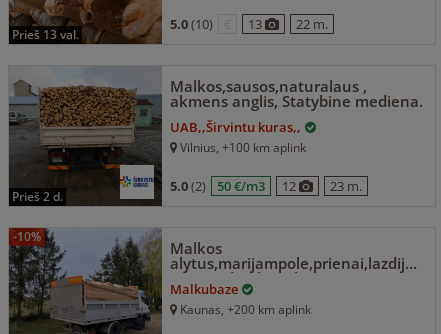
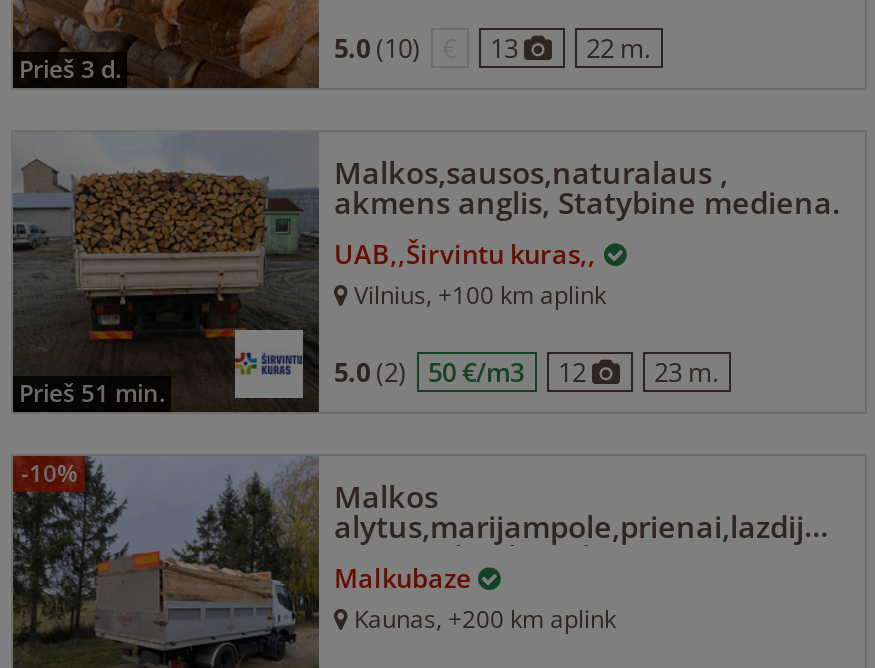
[19,26,79,43] prieš 13 val. -> [33,53,121,87] prieš 3 d.
[19,188,63,205] prieš 2 d. -> [33,377,165,411] prieš 51 min.

